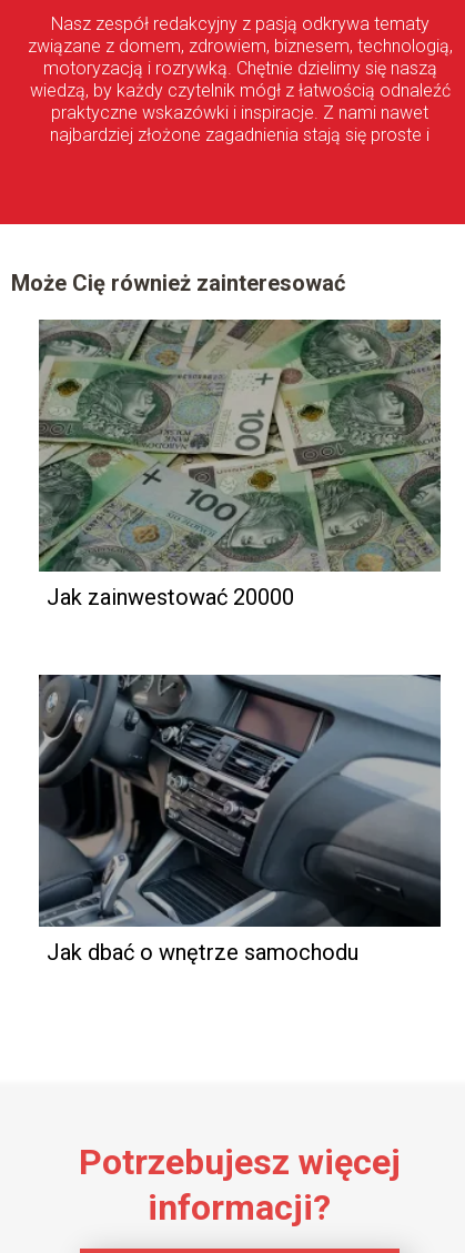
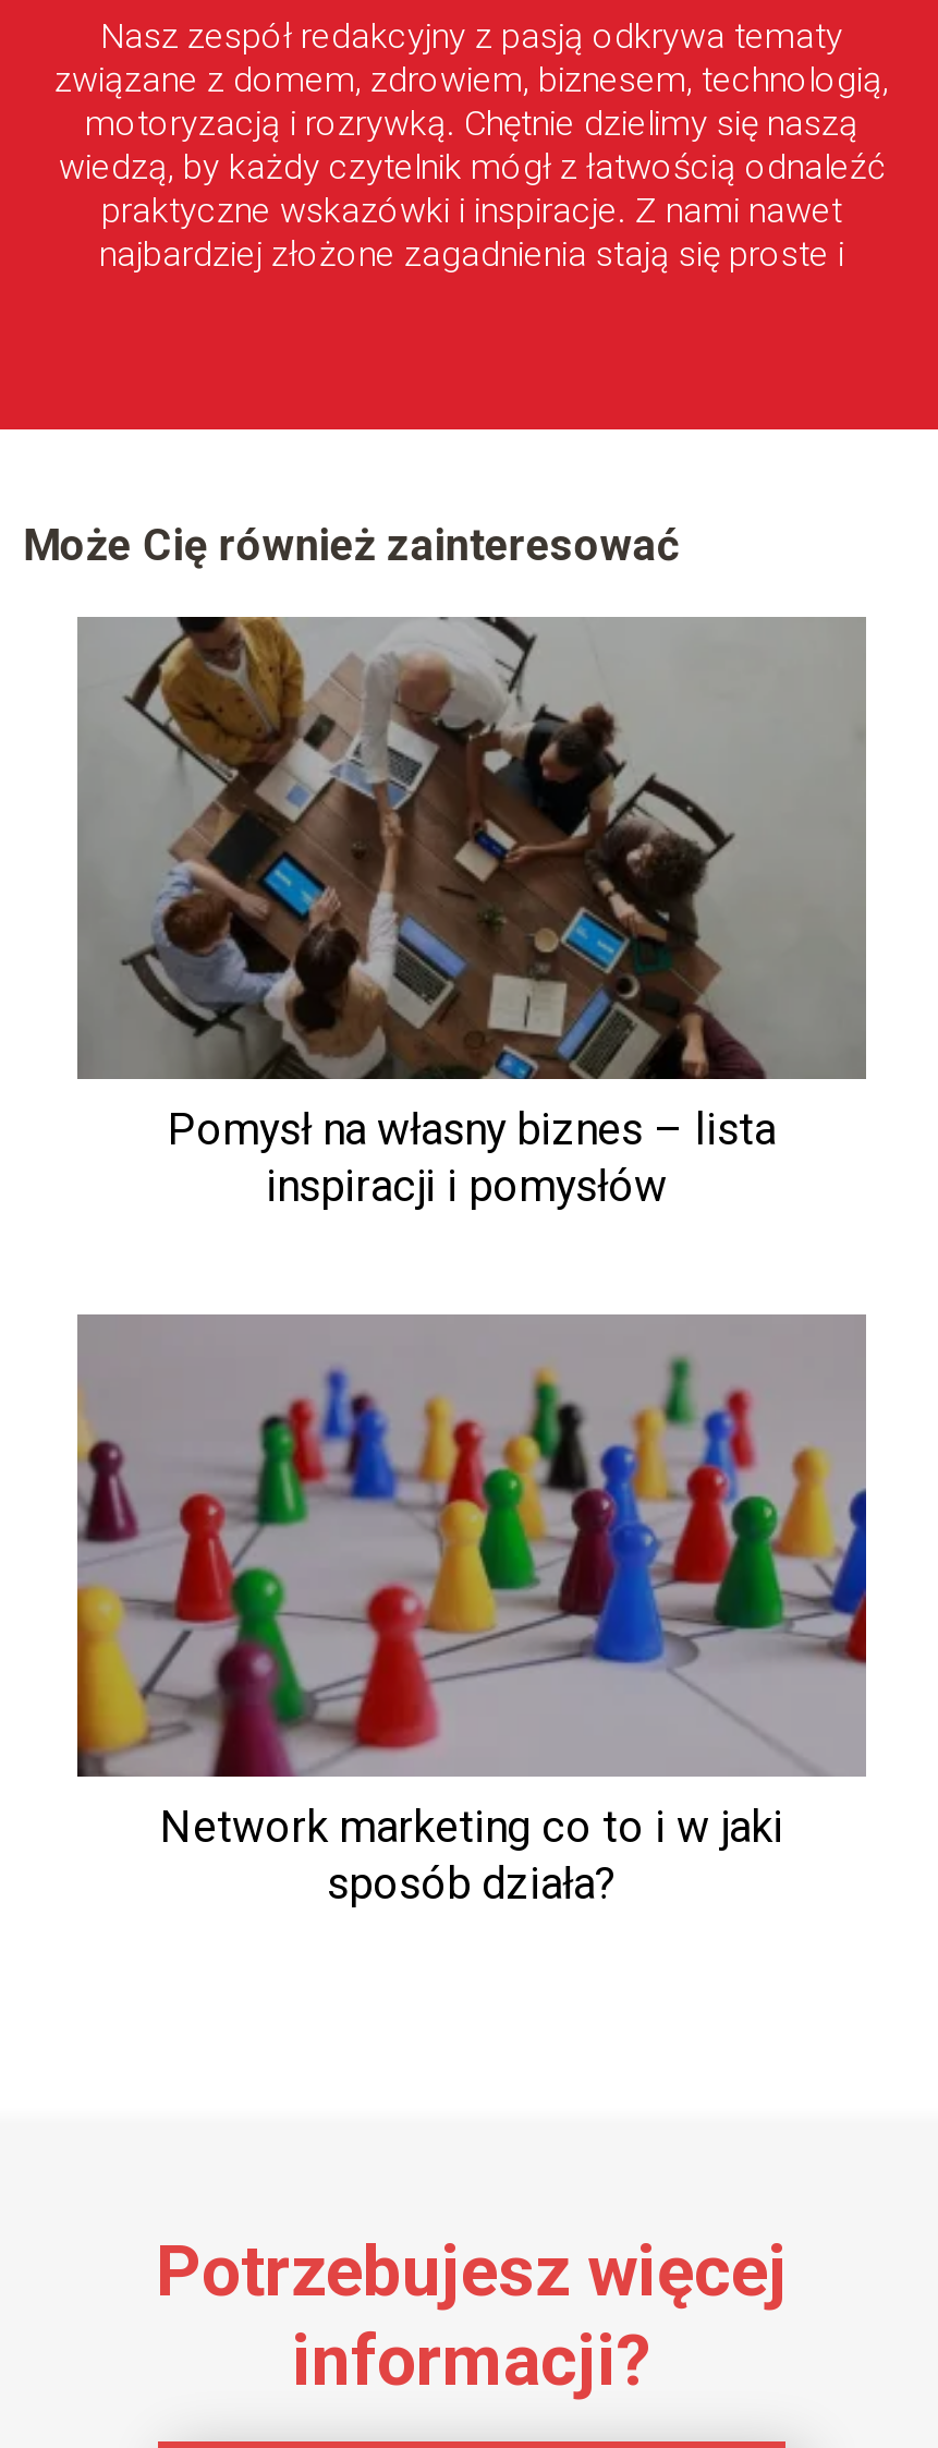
[38,320,442,610] [image] | Jak zainwestować 20000 -> [77,617,866,1212] [image] | Pomysł na własny biznes – lista | inspiracji i pomysłów
[38,675,442,965] [image] | Jak dbać o wnętrze samochodu -> [75,1314,868,1909] [image] | Network marketing co to i w jaki | sposób działa?

